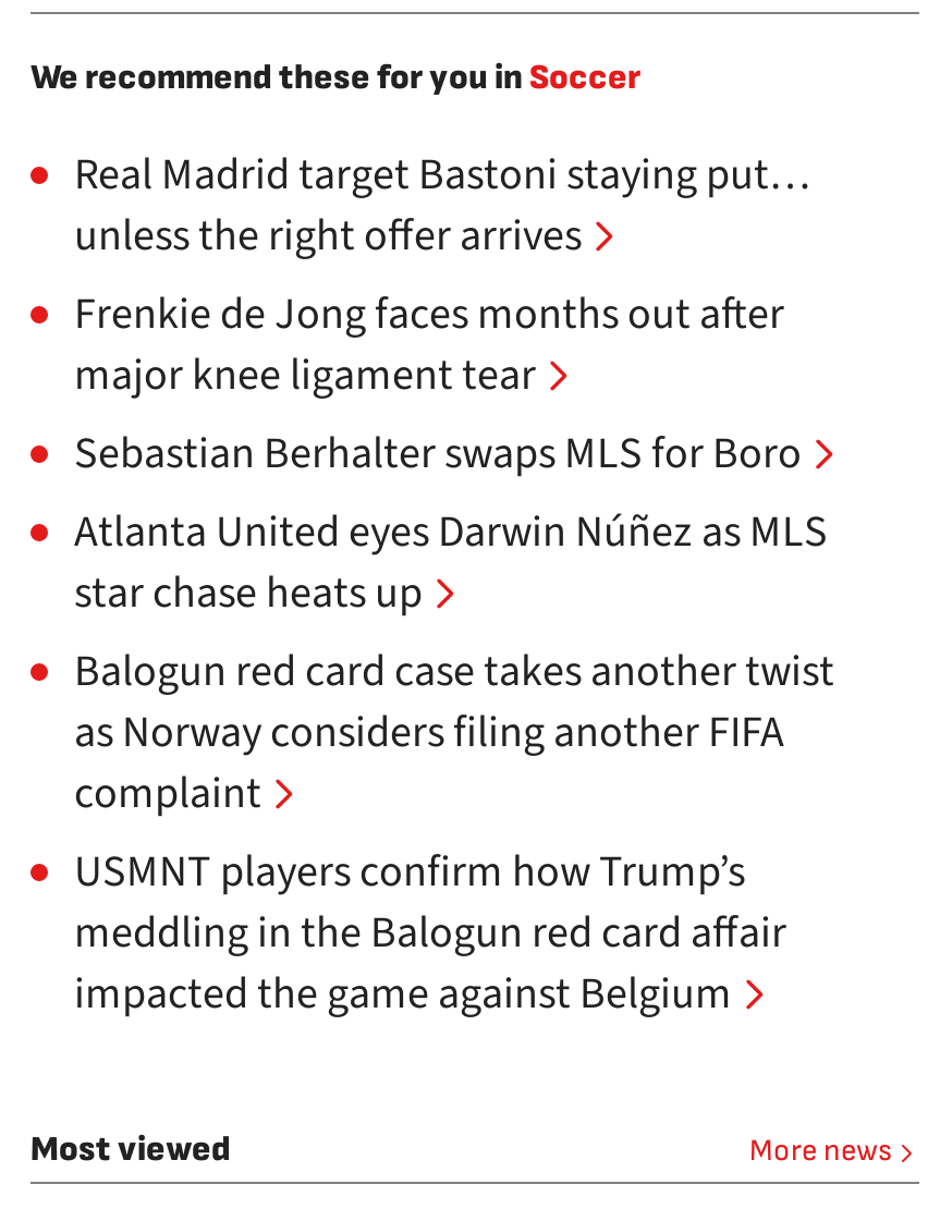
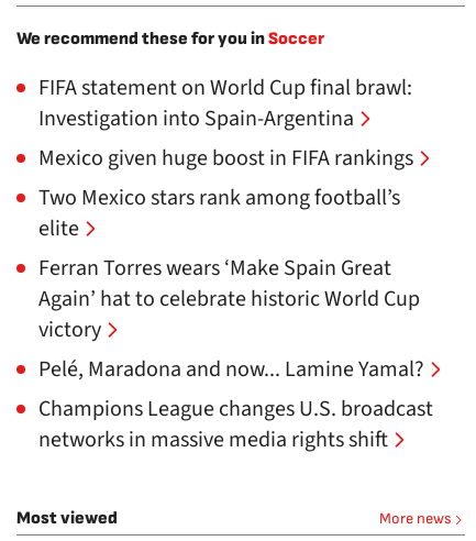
[74,145,834,1025] Real Madrid target Bastoni staying put… | unless the right offer arrives | Frenkie de Jong faces months out after | major knee ligament tear | Sebastian Berhalter swaps MLS for Boro | Atlanta United eyes Darwin Núñez as MLS | star chase heats up | Balogun red card case takes another twist | as Norway considers filing another FIFA | complaint | USMNT players confirm how Trump’s | meddling in the Balogun red card affair | impacted the game against Belgium -> [38,73,433,455] FIFA statement on World Cup final brawl: | Investigation into Spain-Argentina | Mexico given huge boost in FIFA rankings | Two Mexico stars rank among football’s | elite | Ferran Torres wears ‘Make Spain Great | Again’ hat to celebrate historic World Cup | victory | Pelé, Maradona and now... Lamine Yamal? | Champions League changes U.S. broadcast | networks in massive media rights shift

